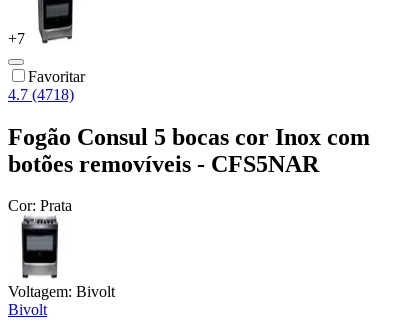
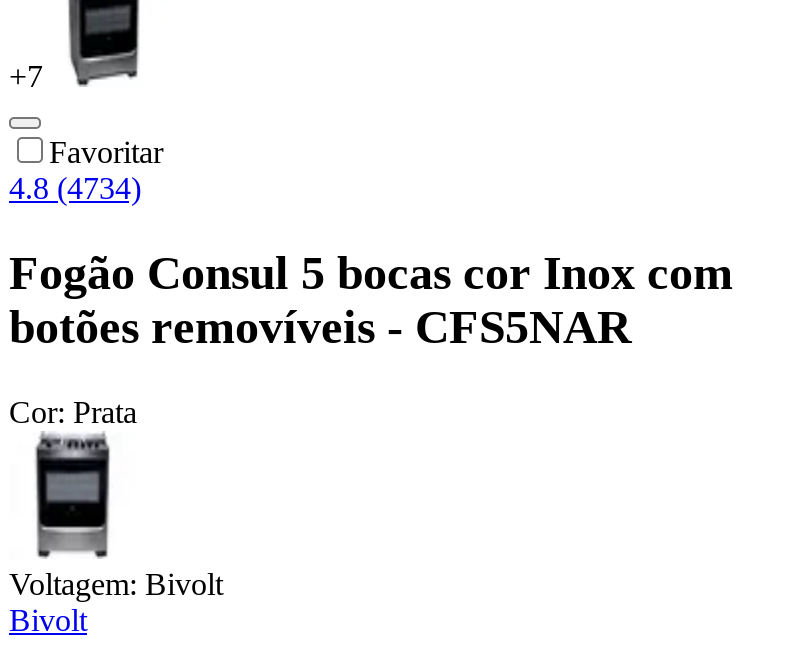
[8,86,74,103] 4.7 (4718) -> [9,171,141,205] 4.8 (4734)

